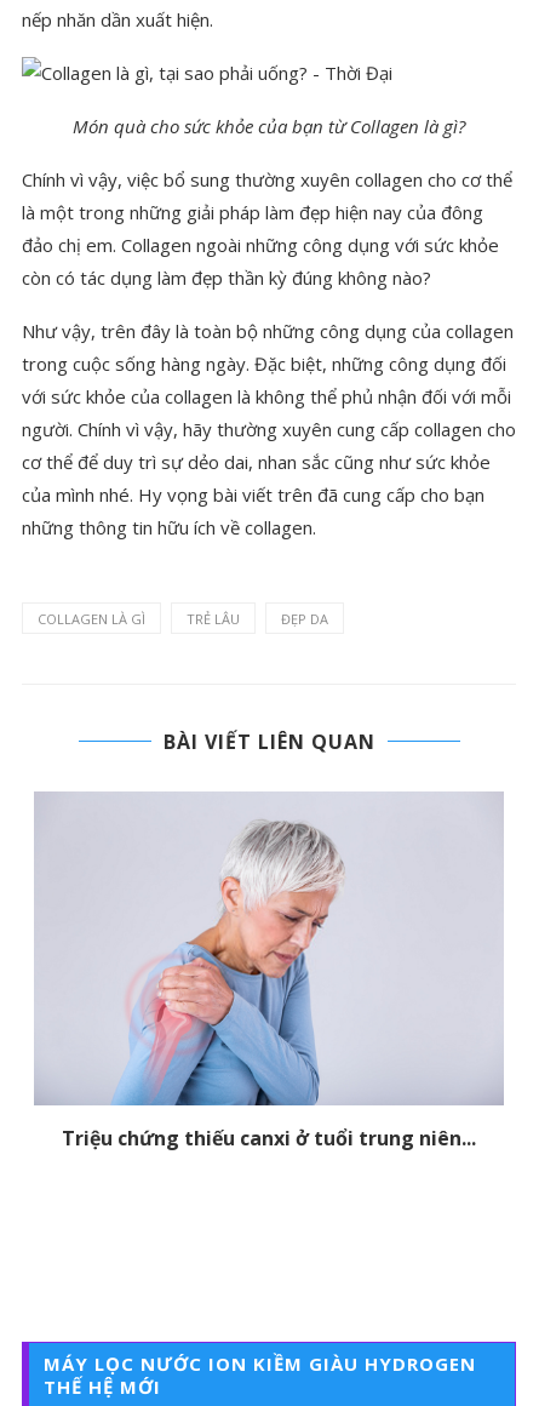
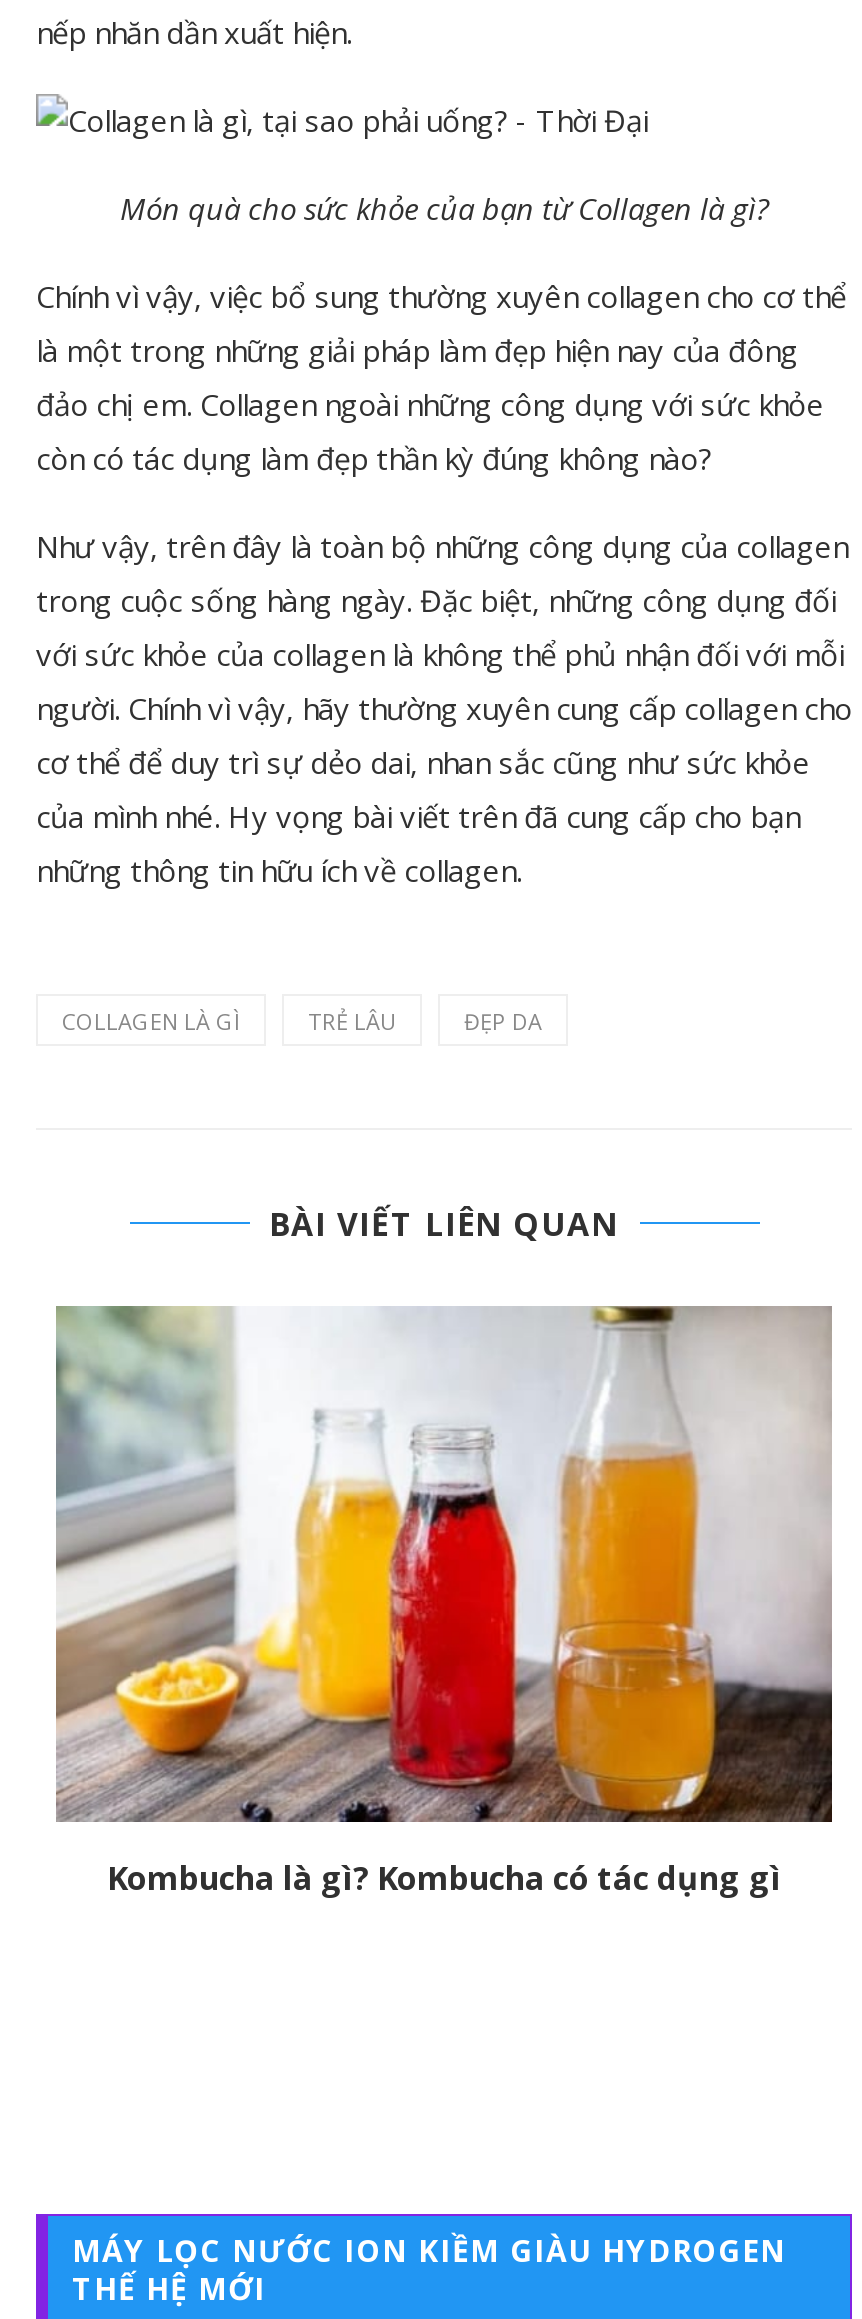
[34,791,504,1152] [image] | Triệu chứng thiếu canxi ở tuổi trung niên... -> [56,1304,834,1900] [image] | Kombucha là gì? Kombucha có tác dụng gì

